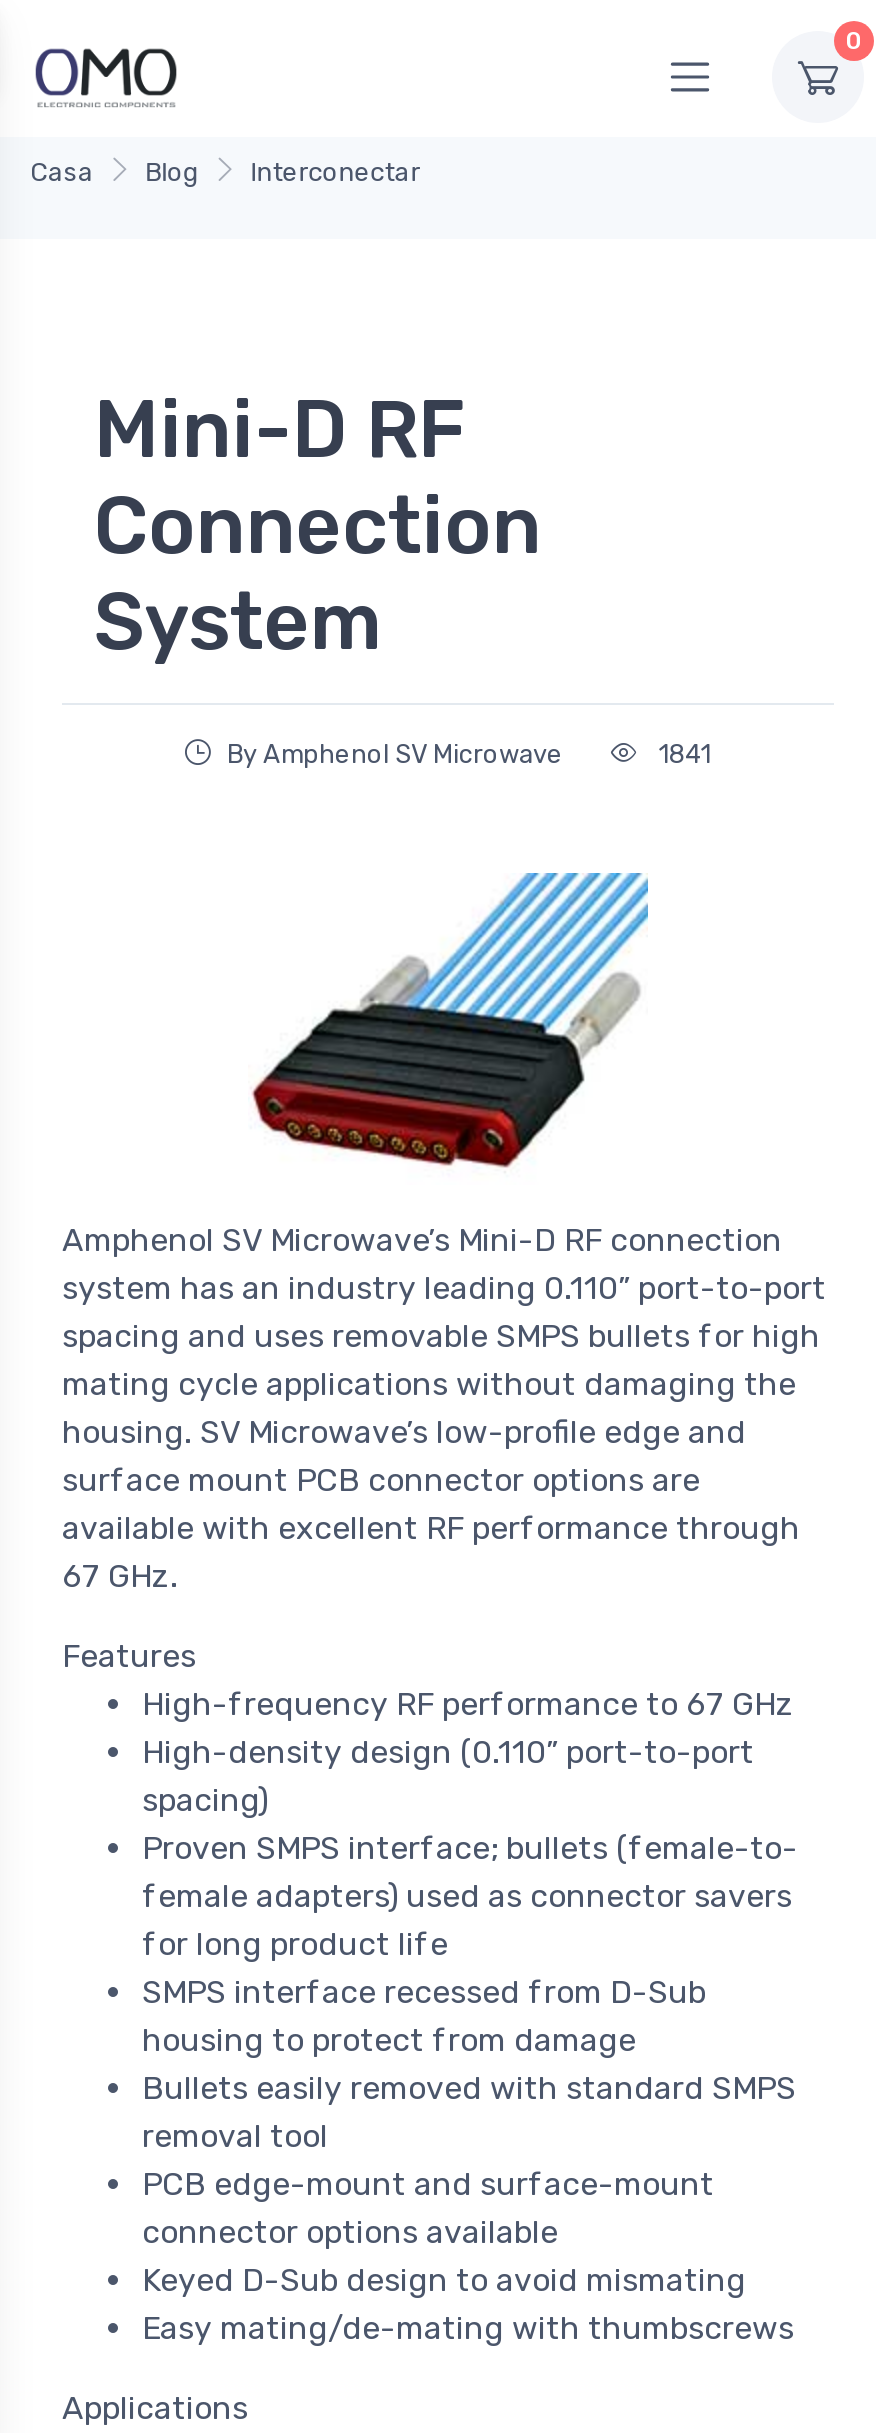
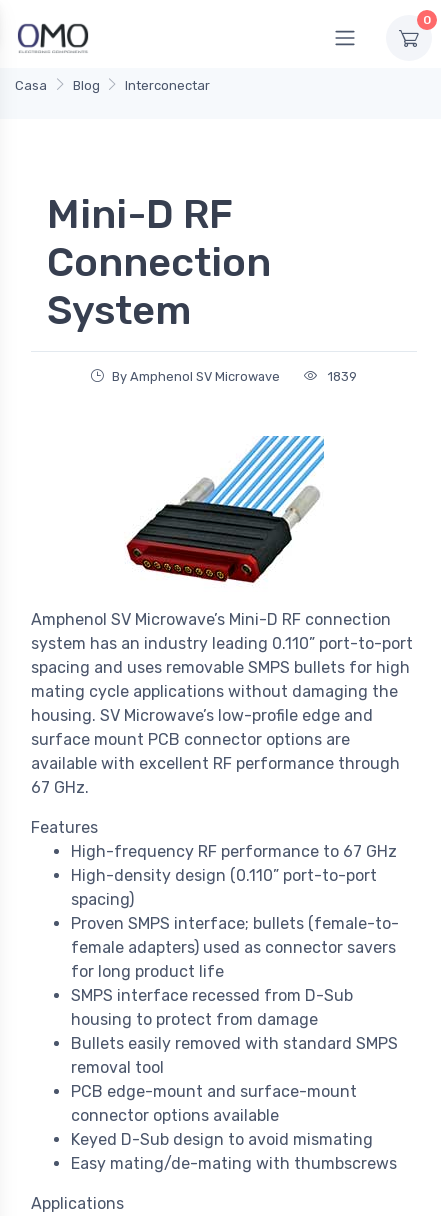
[653,740,711,770] 1841 -> [325,369,357,384] 1839

